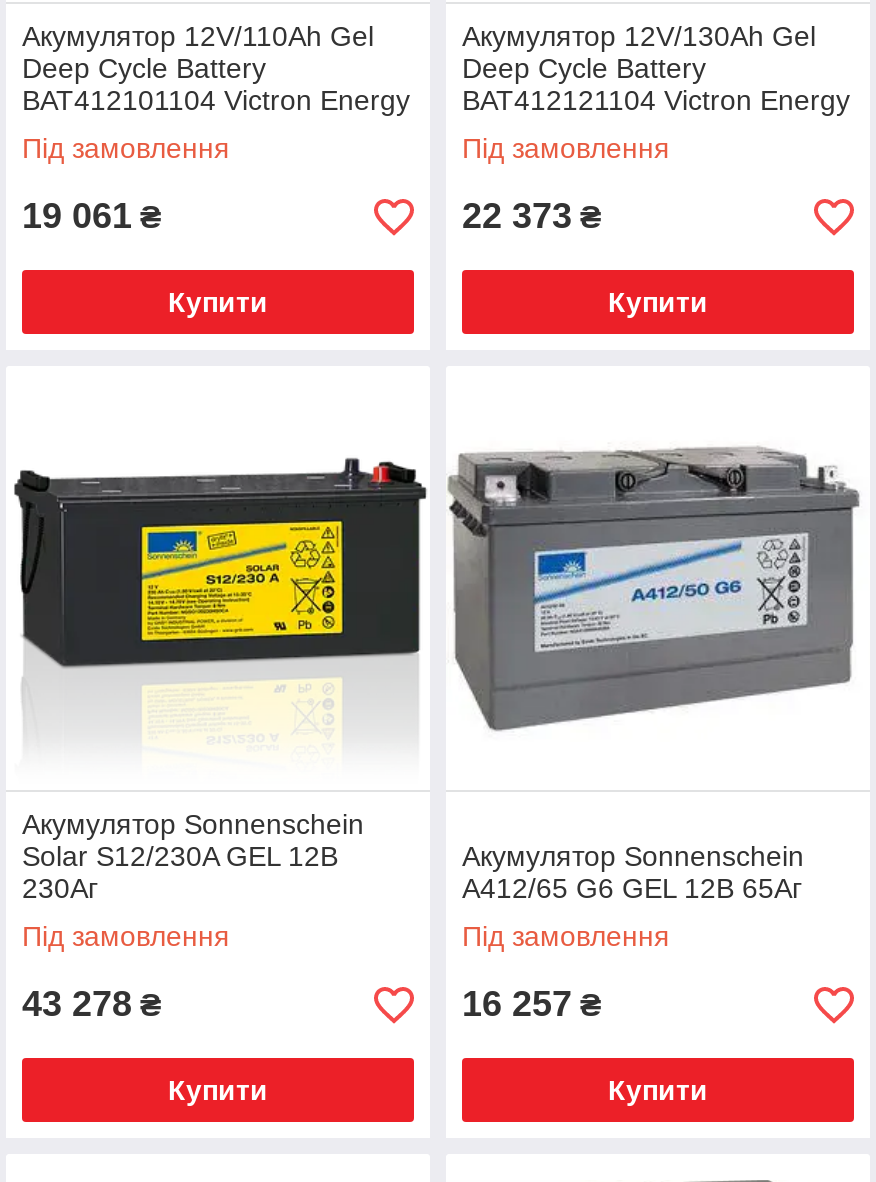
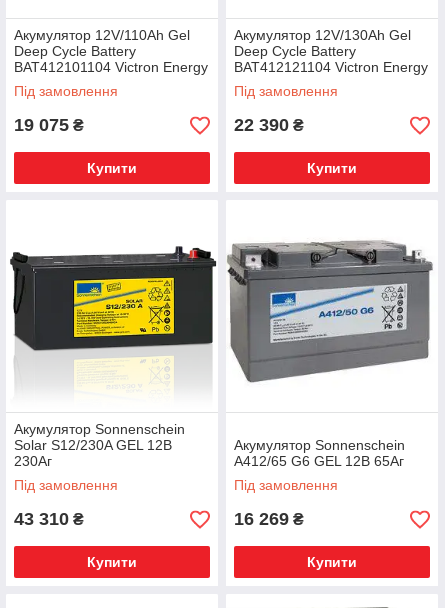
[22,196,162,236] 19 061 ₴ -> [14,115,84,135] 19 075 ₴
[462,196,602,236] 22 373 ₴ -> [234,115,304,135] 22 390 ₴
[22,984,162,1024] 43 278 ₴ -> [14,509,84,529] 43 310 ₴
[462,984,602,1024] 16 257 ₴ -> [234,509,304,529] 16 269 ₴

